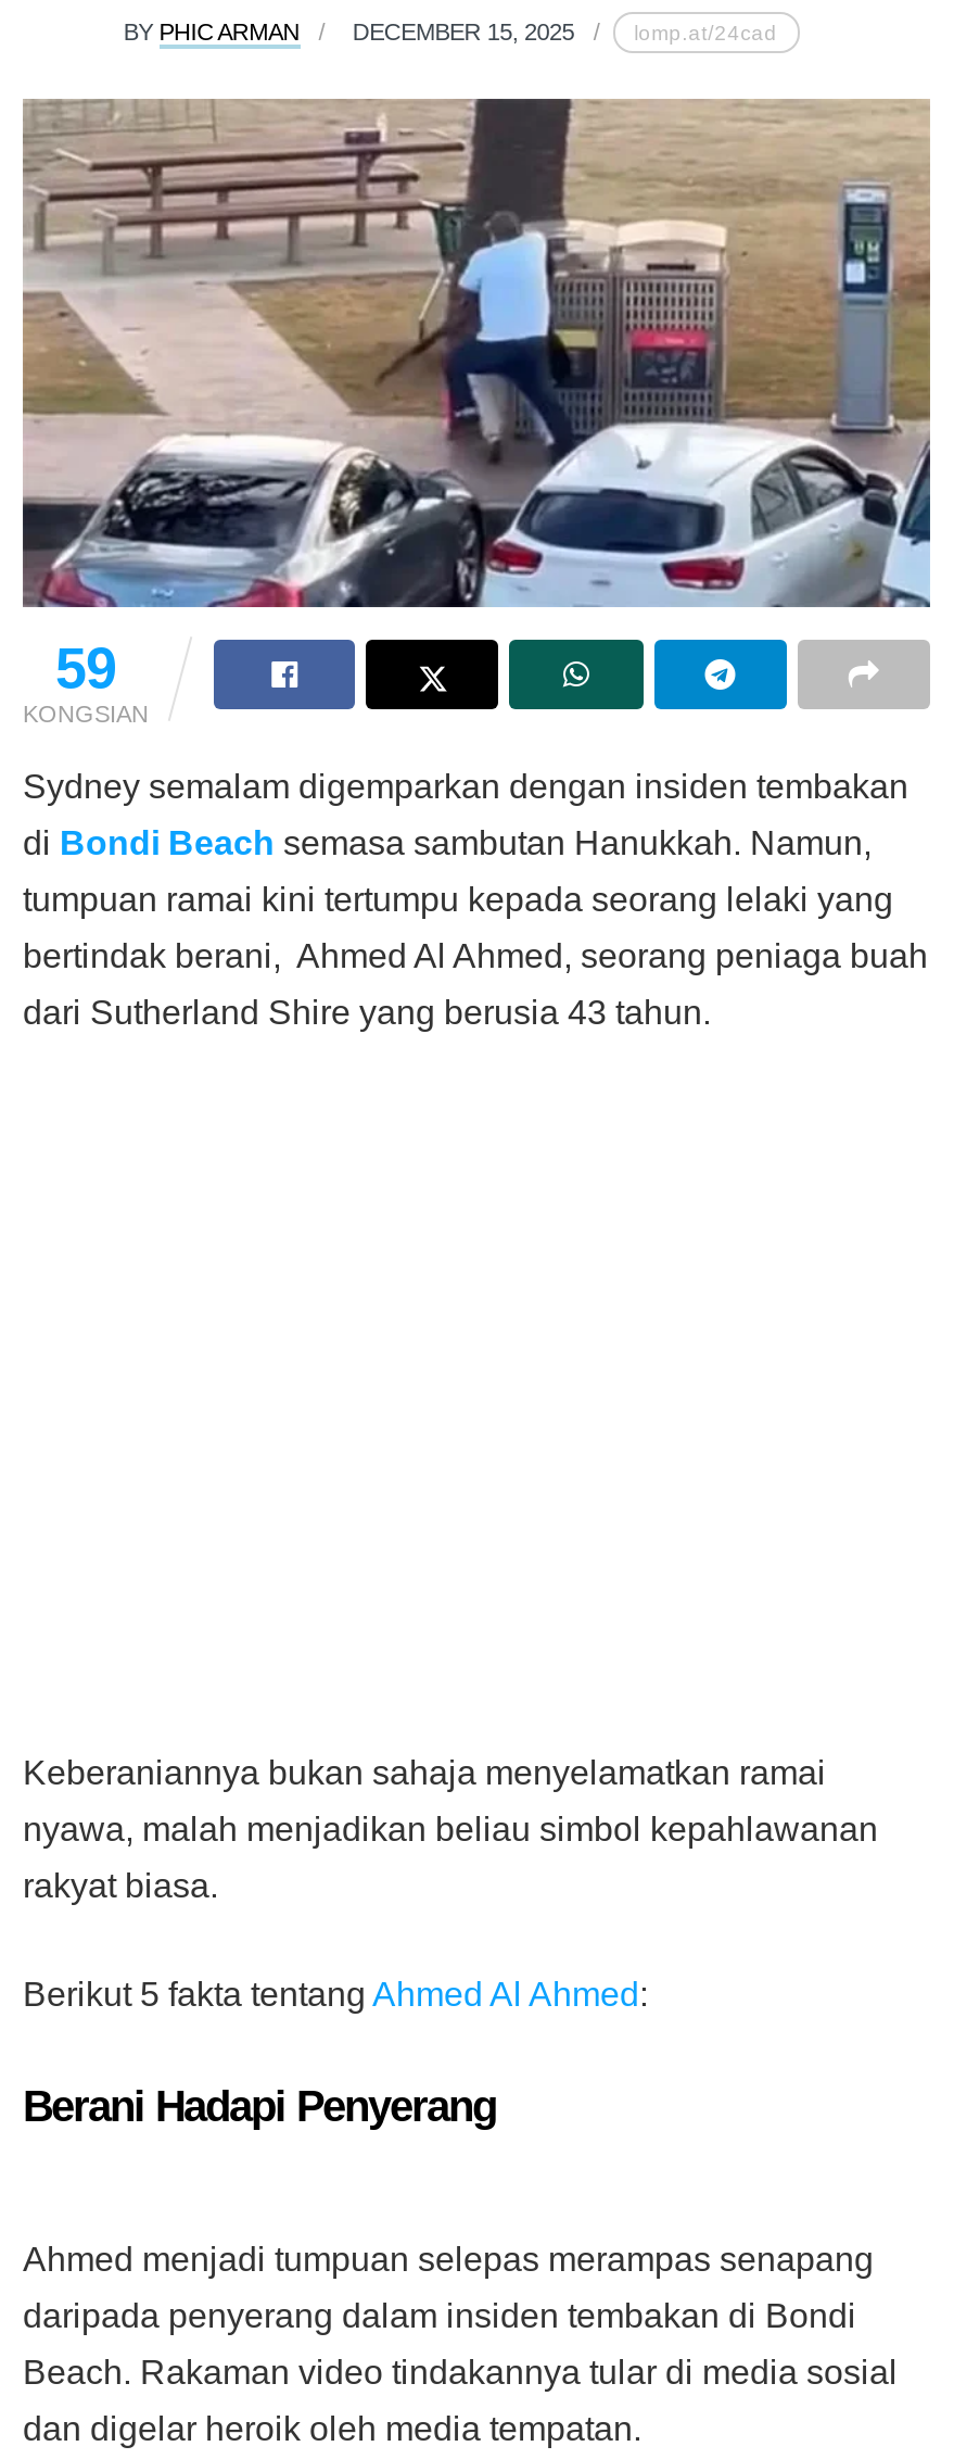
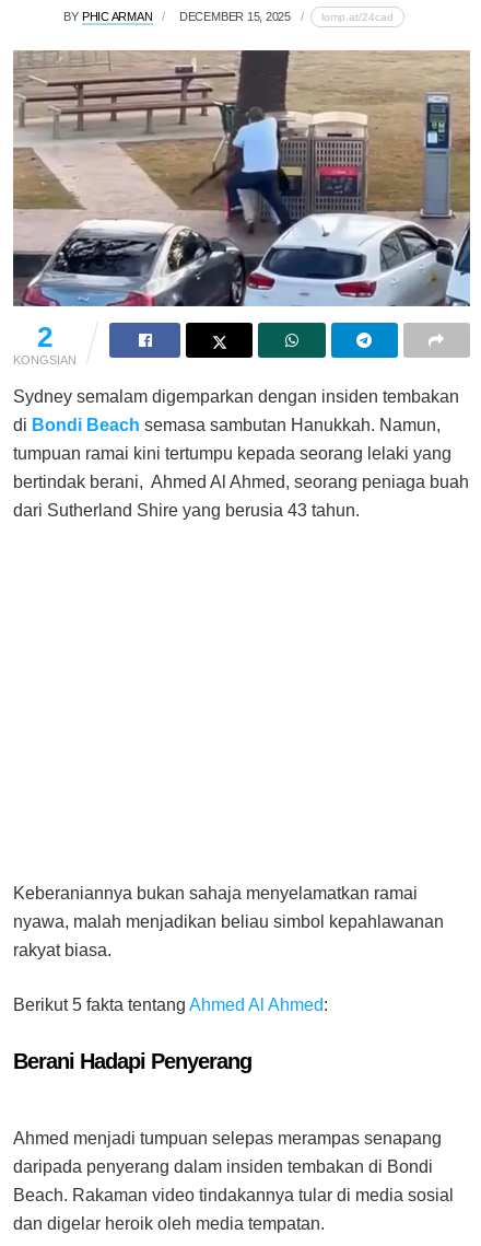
[55,636,116,701] 59 -> [37,321,52,354] 2

